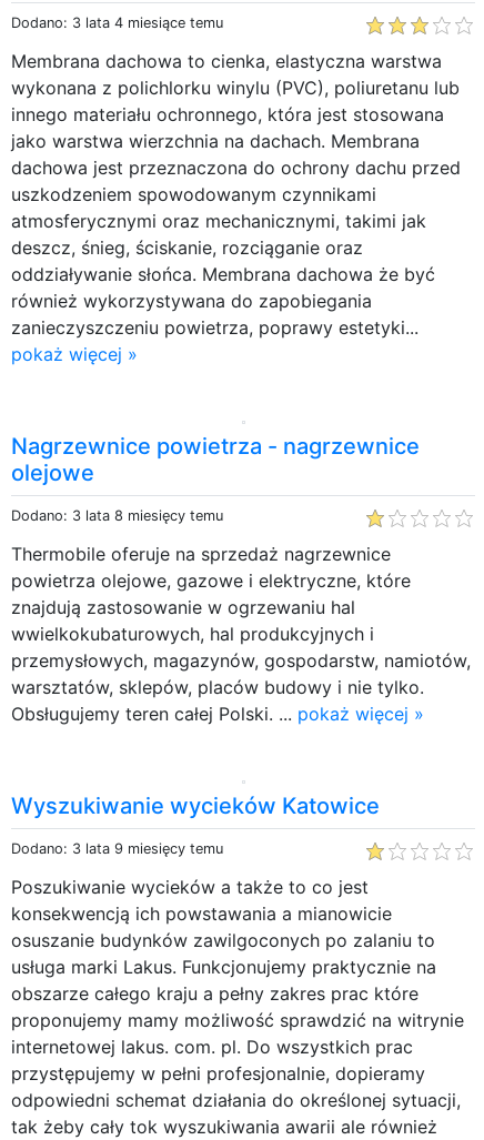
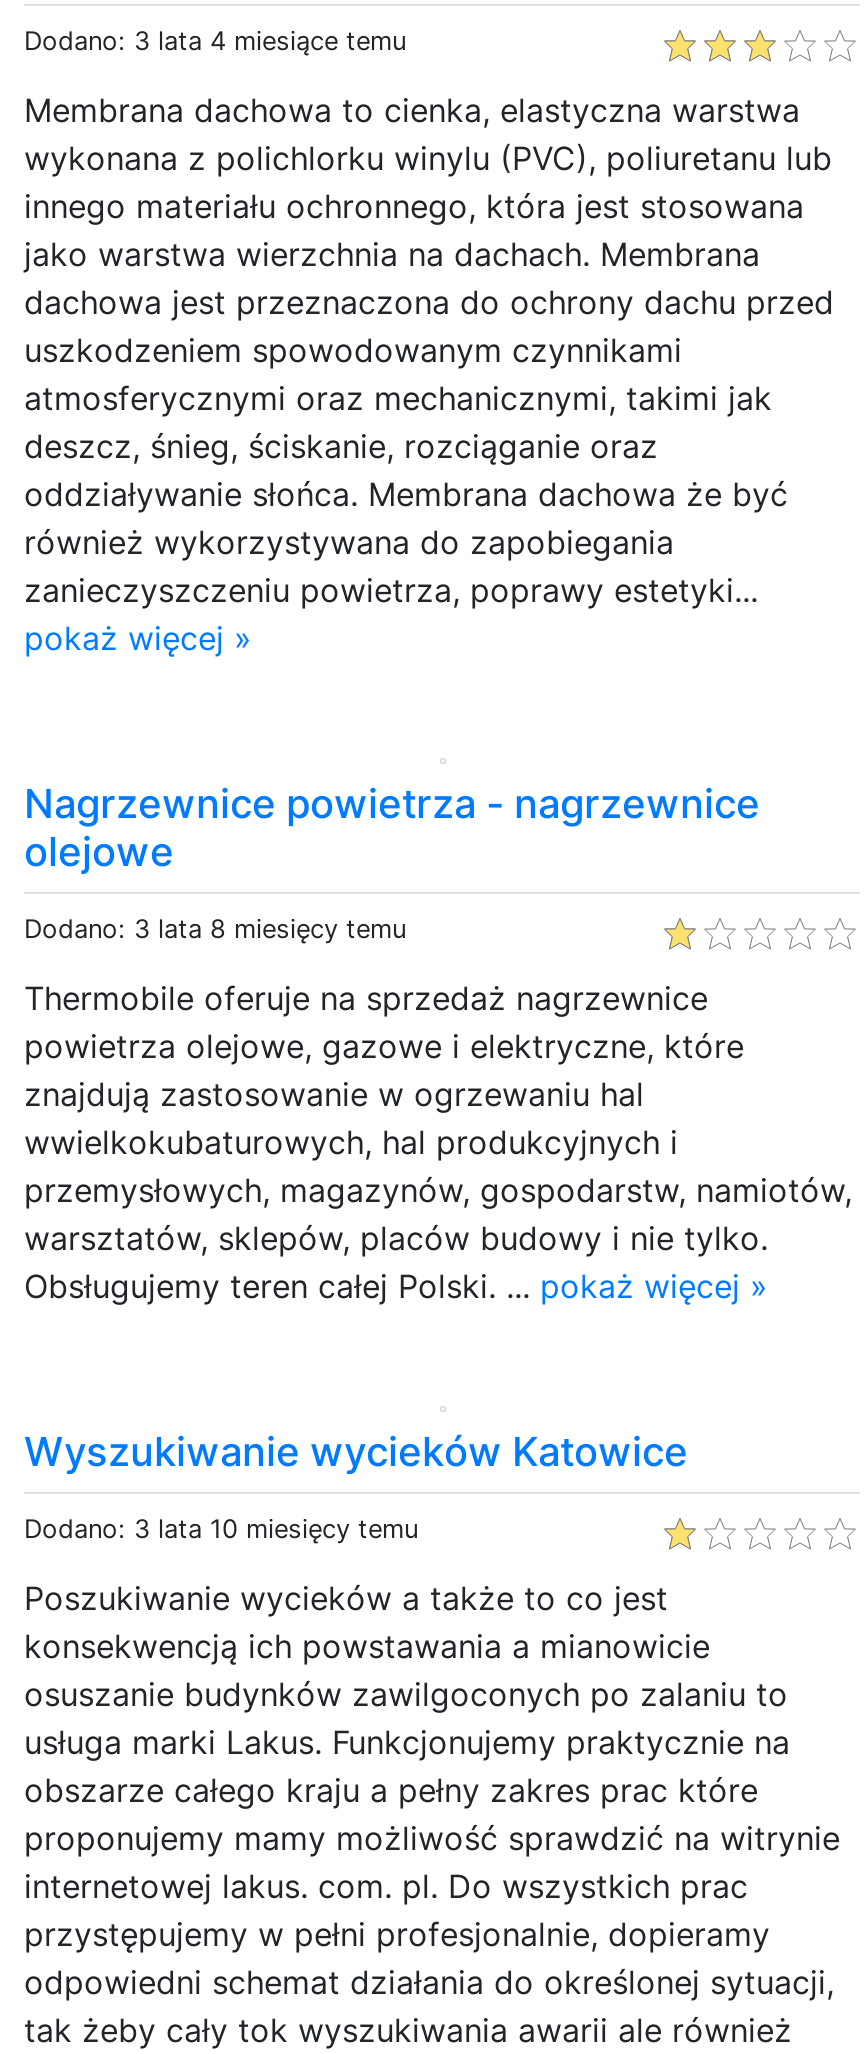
[11,840,223,856] Dodano: 3 lata 9 miesięcy temu -> [24,1513,418,1543] Dodano: 3 lata 10 miesięcy temu

